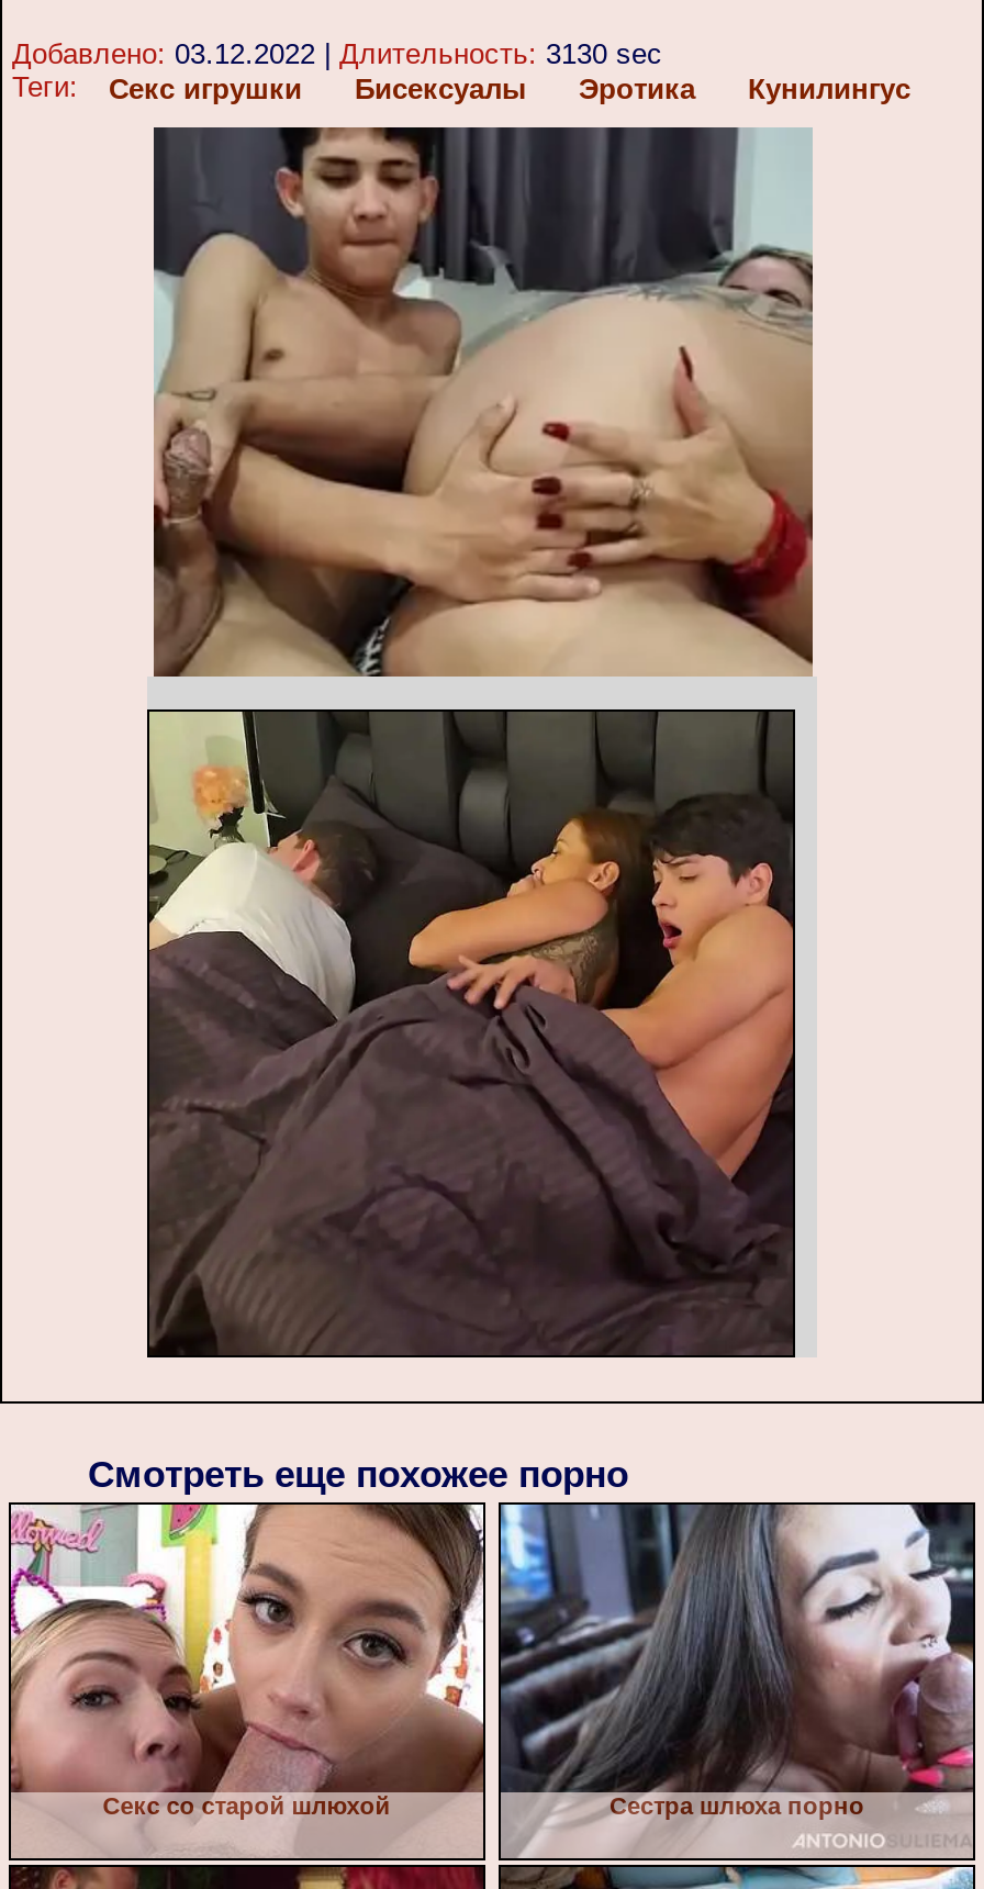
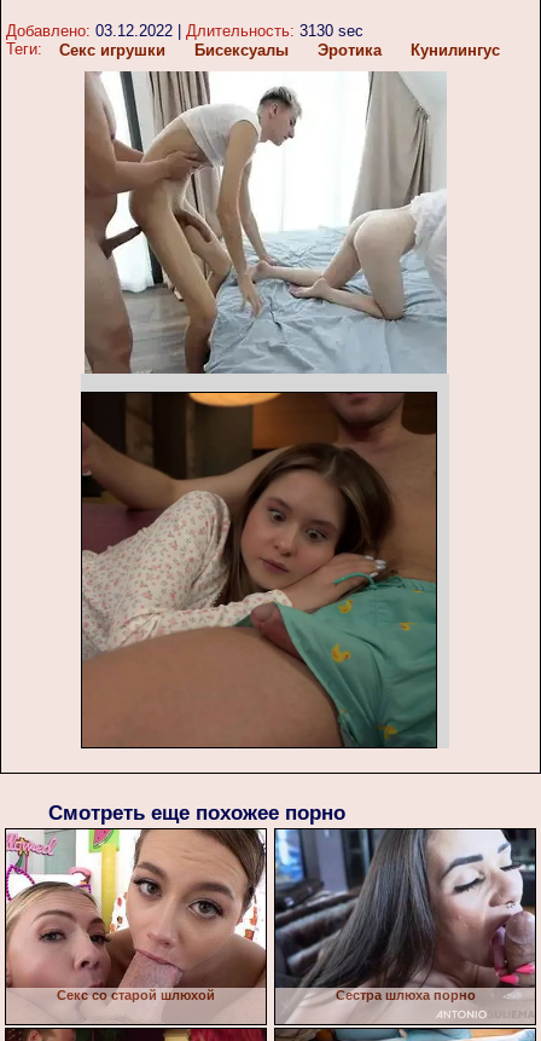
[154,125,815,677] [image] -> [83,71,447,374] [image]
[147,709,793,1357] [image] -> [81,392,437,748] [image]

